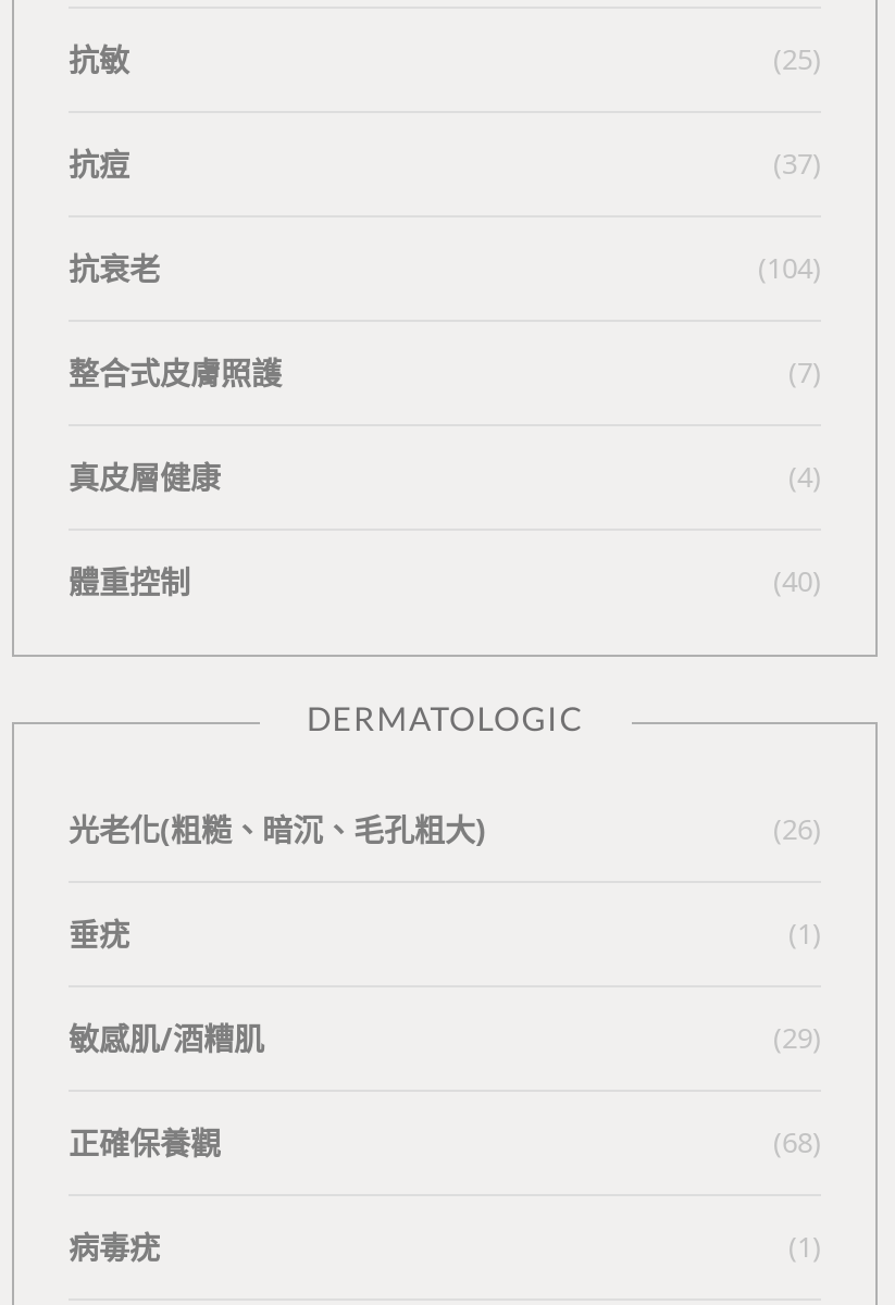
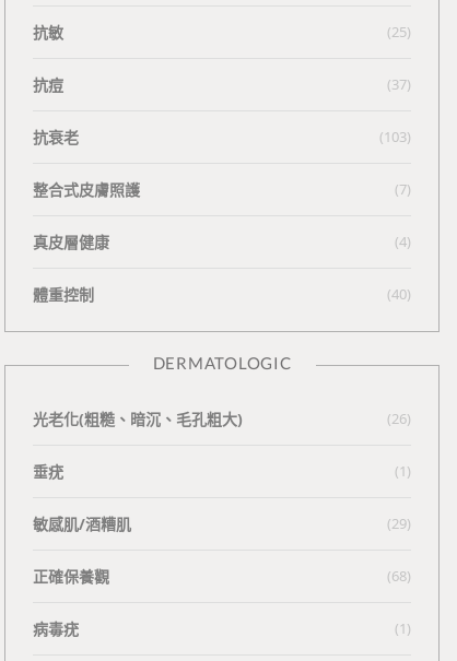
[758,248,821,287] (104) -> [379,127,411,146] (103)

